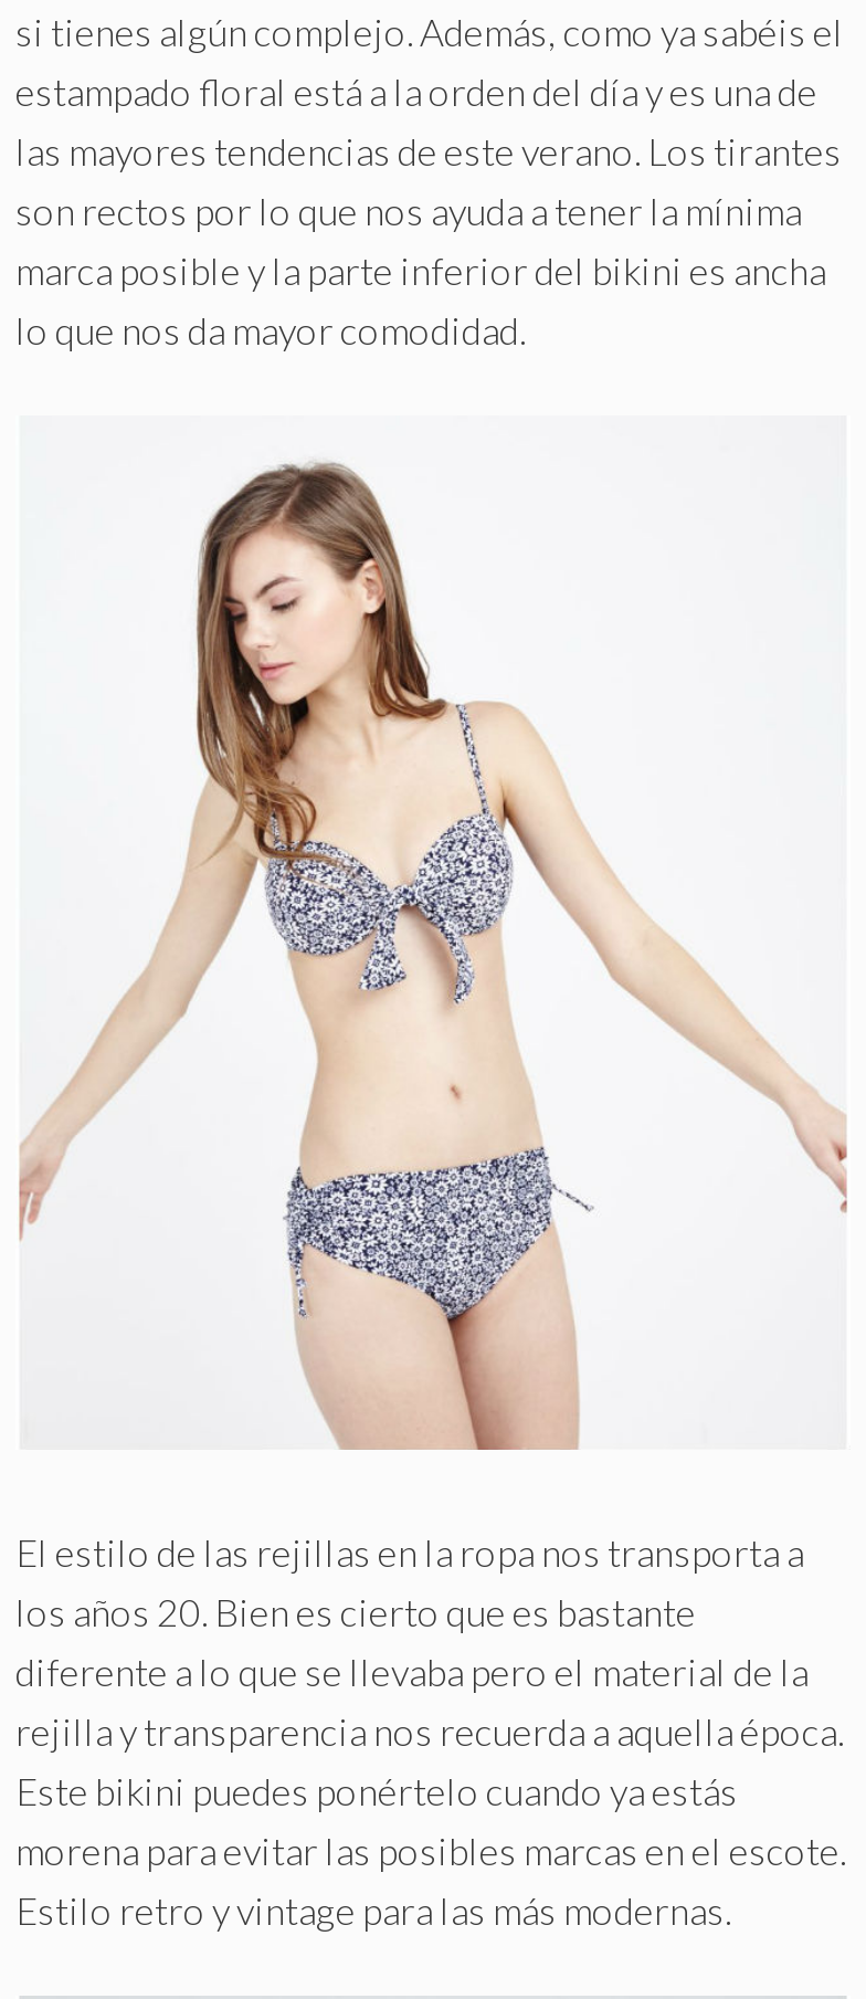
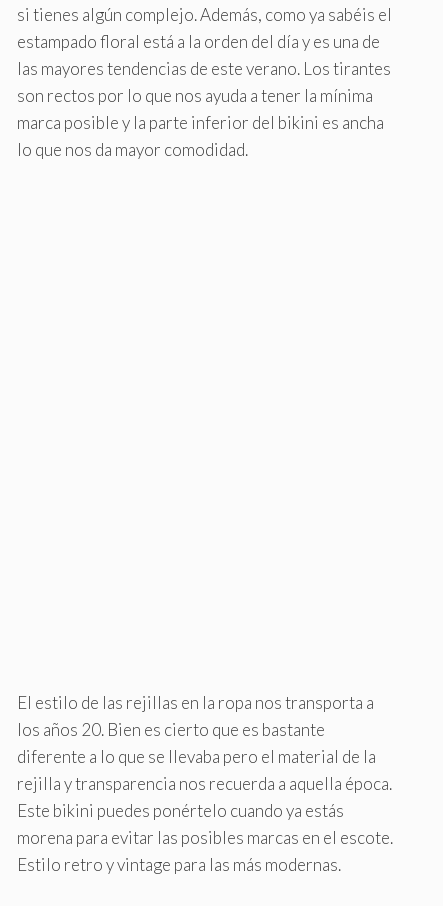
[18,460,848,1452] [image] -> none

